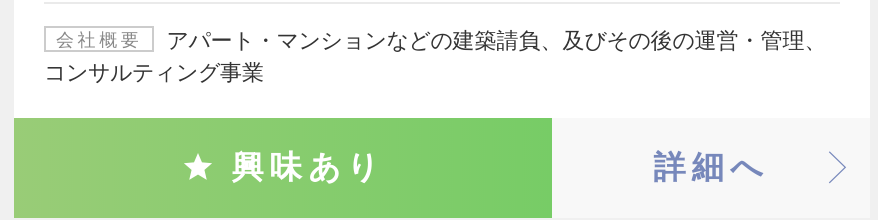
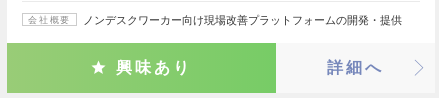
[44,28,826,84] アパート・マンションなどの建築請負、及びその後の運営・管理、 | コンサルティング事業 -> [83,14,402,26] ノンデスクワーカー向け現場改善プラットフォームの開発・提供

